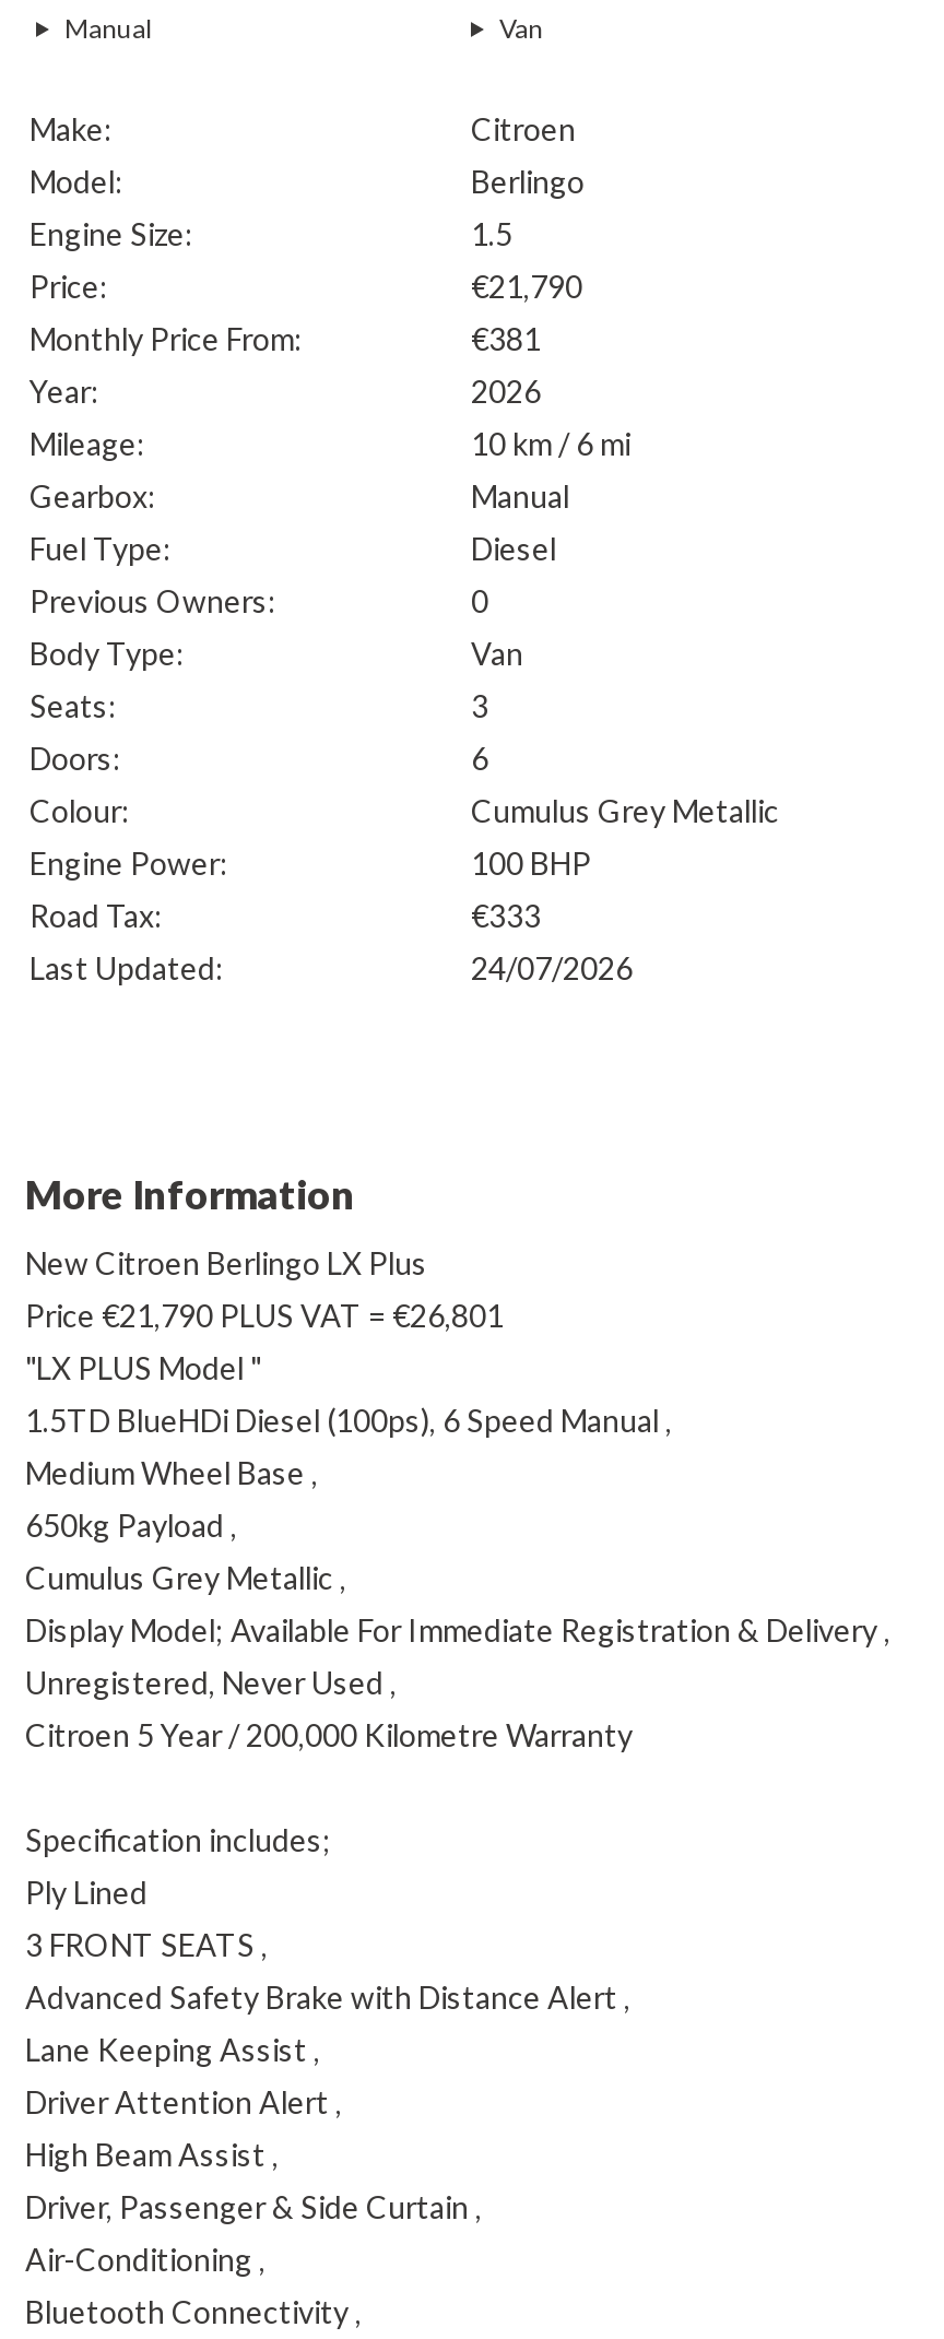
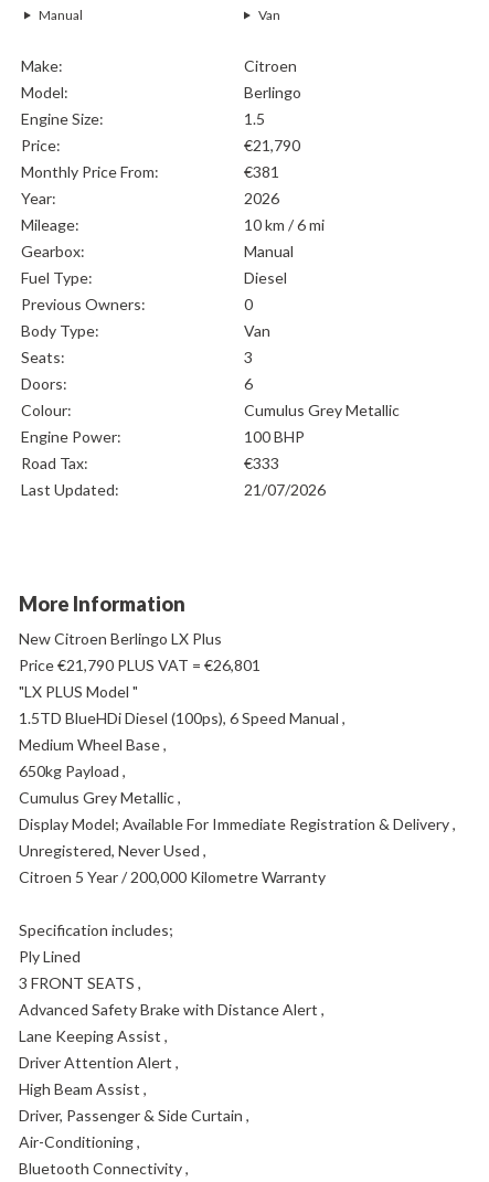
[471,949,633,987] 24/07/2026 -> [244,480,326,499] 21/07/2026

